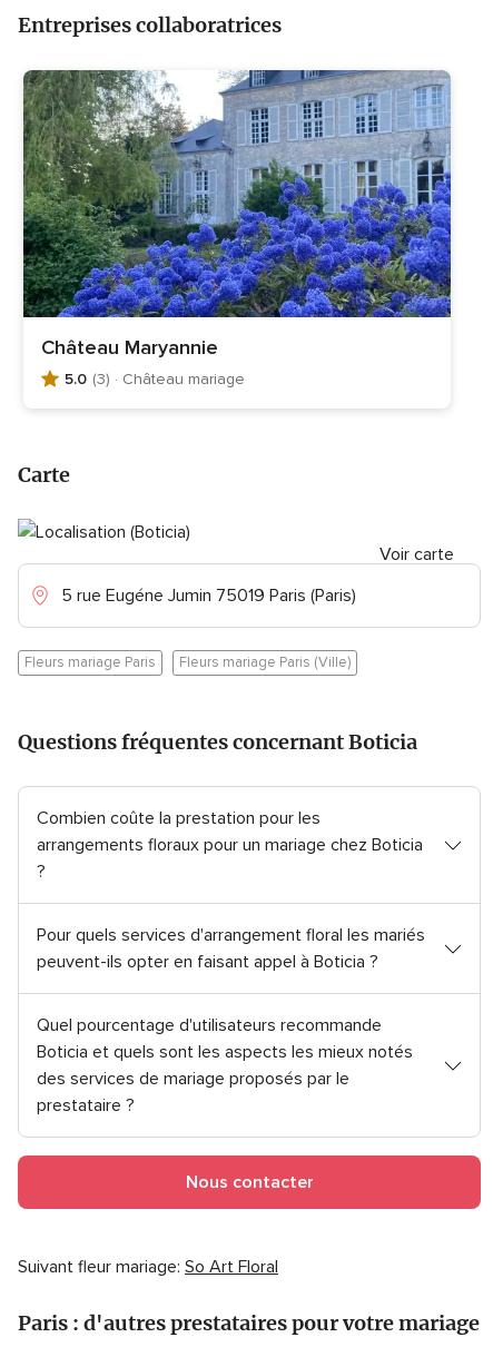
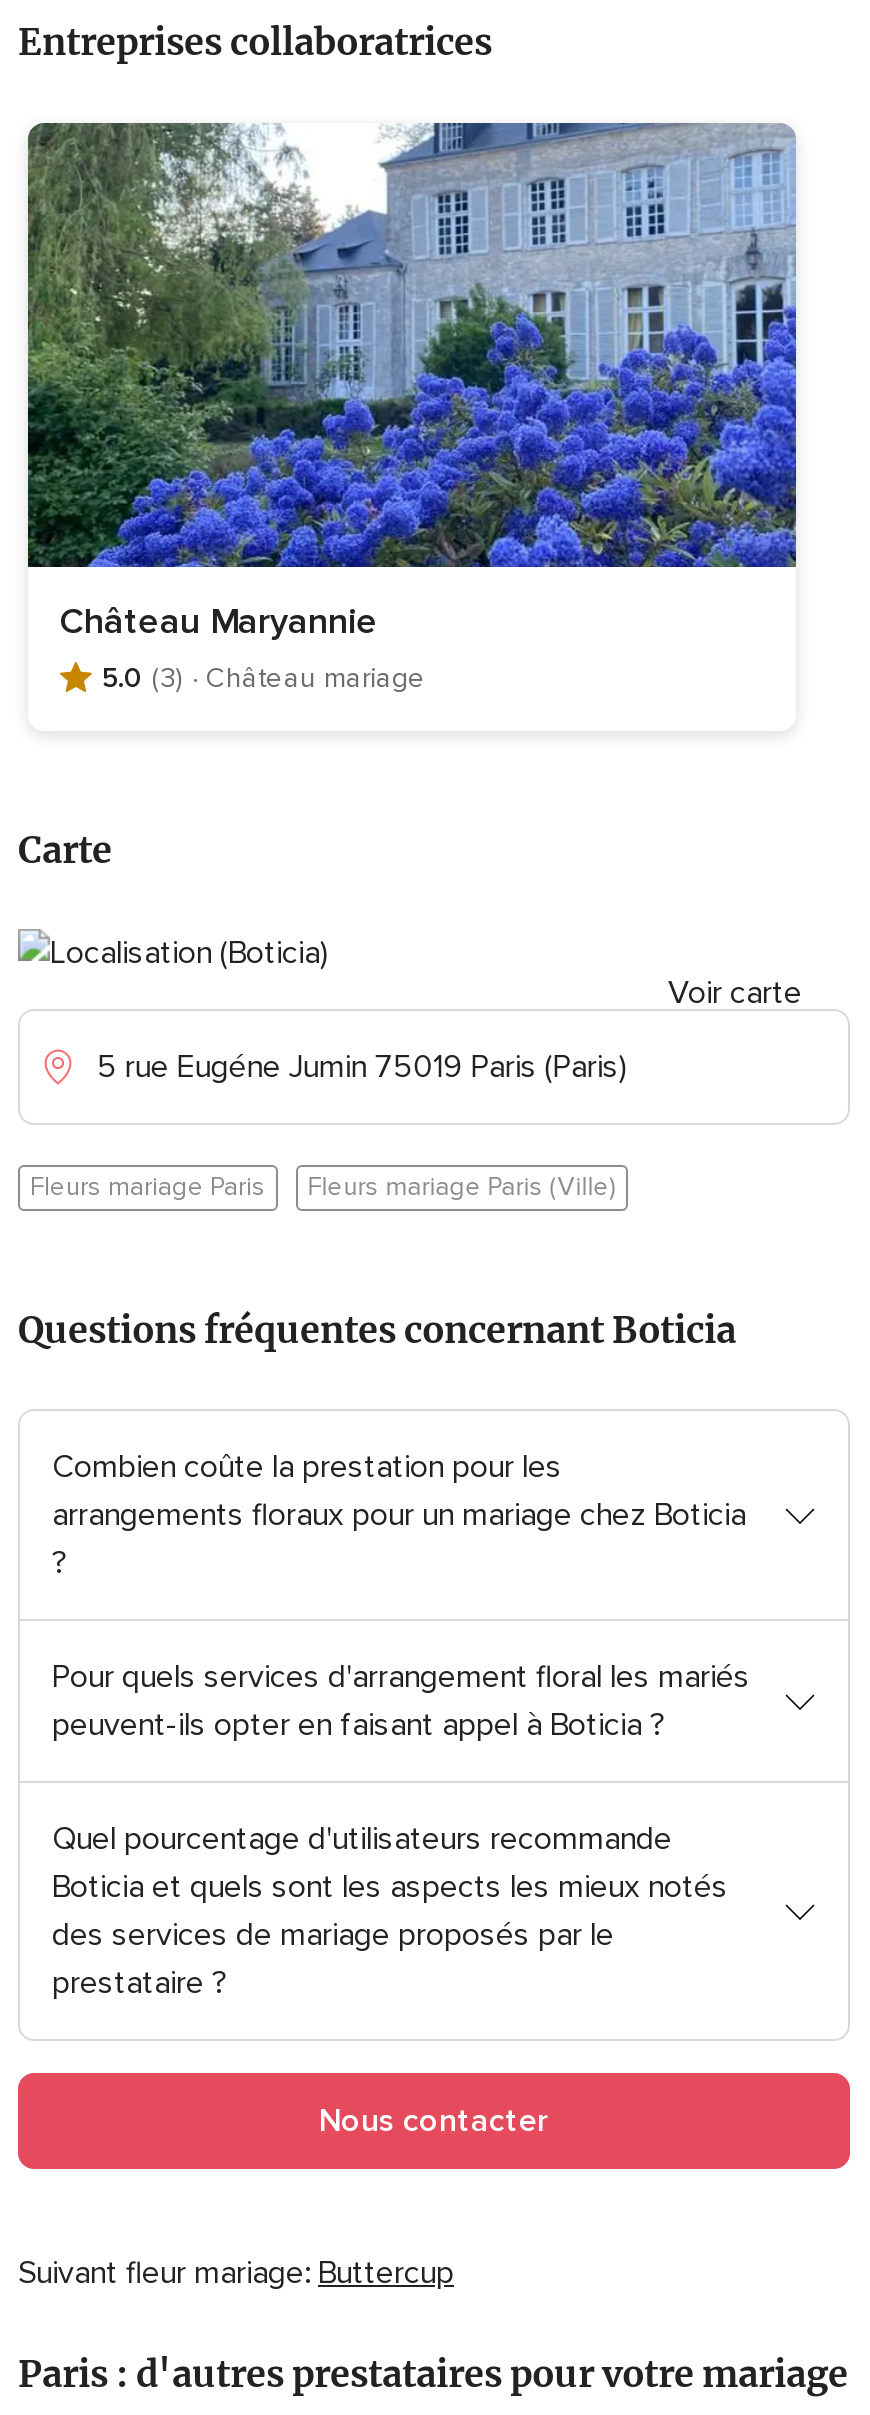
[18,1256,278,1278] Suivant fleur mariage: So Art Floral -> [18,2254,454,2294] Suivant fleur mariage: Buttercup

